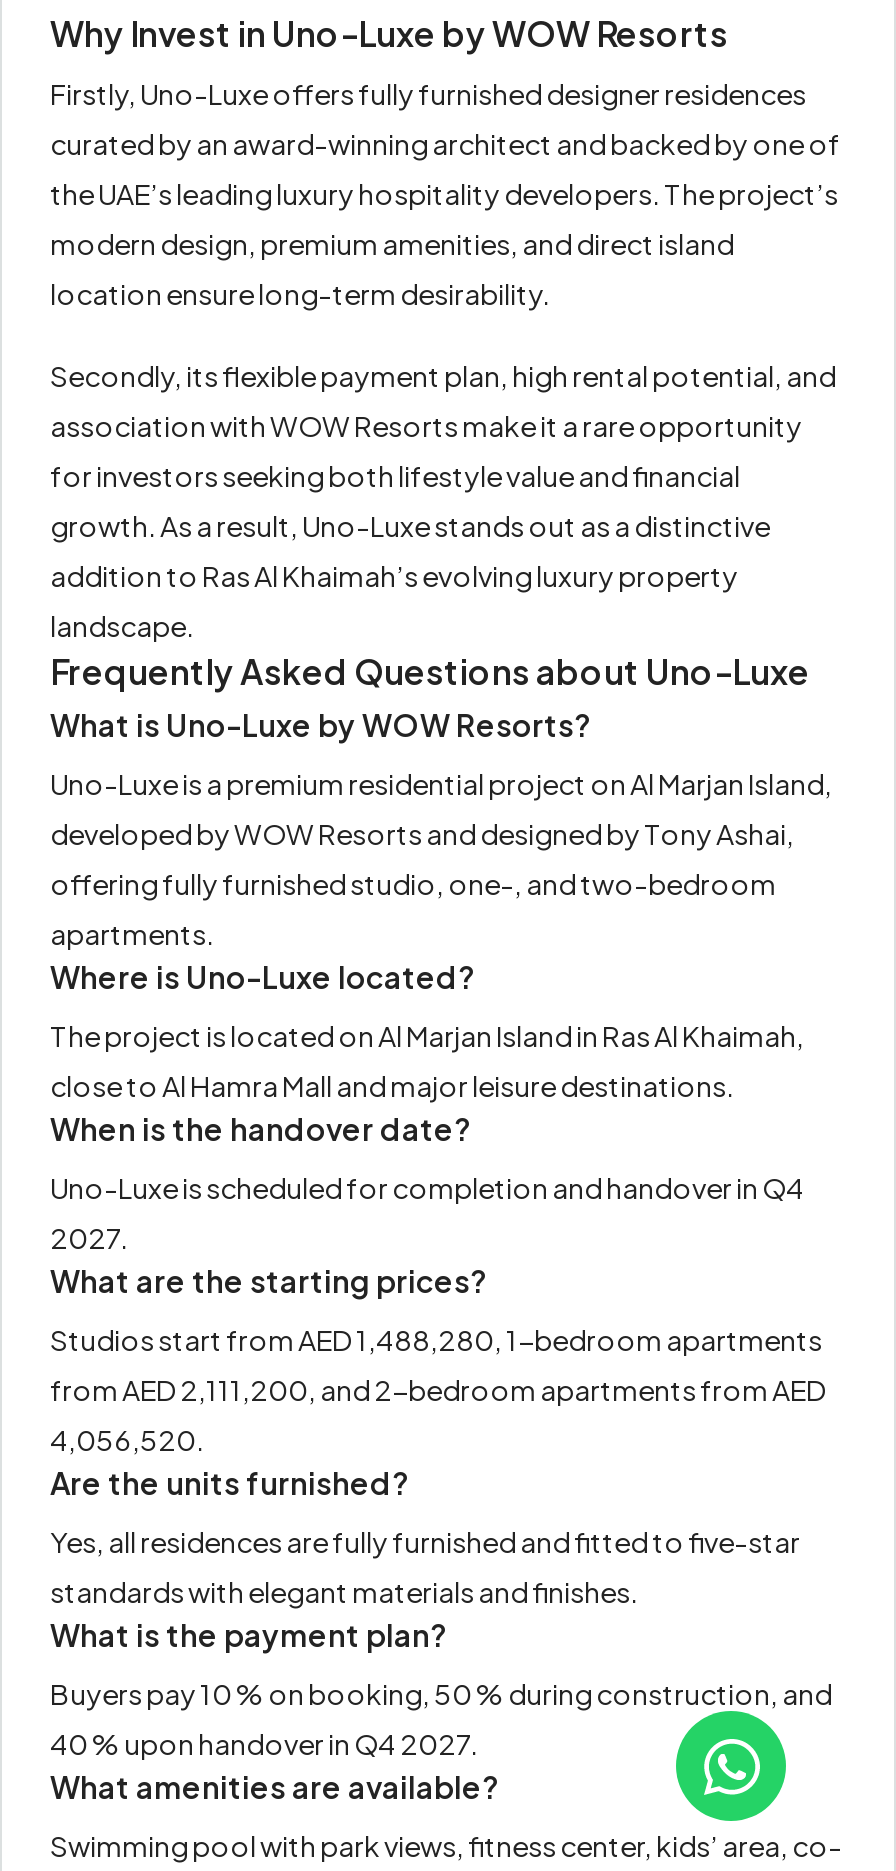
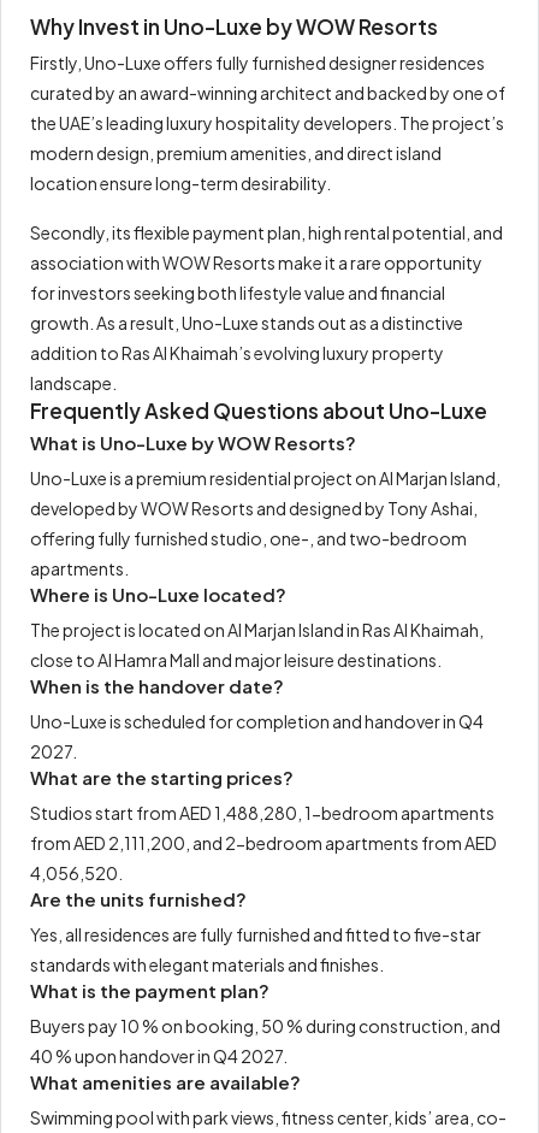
[674,1717,788,1823] [image] -> none

